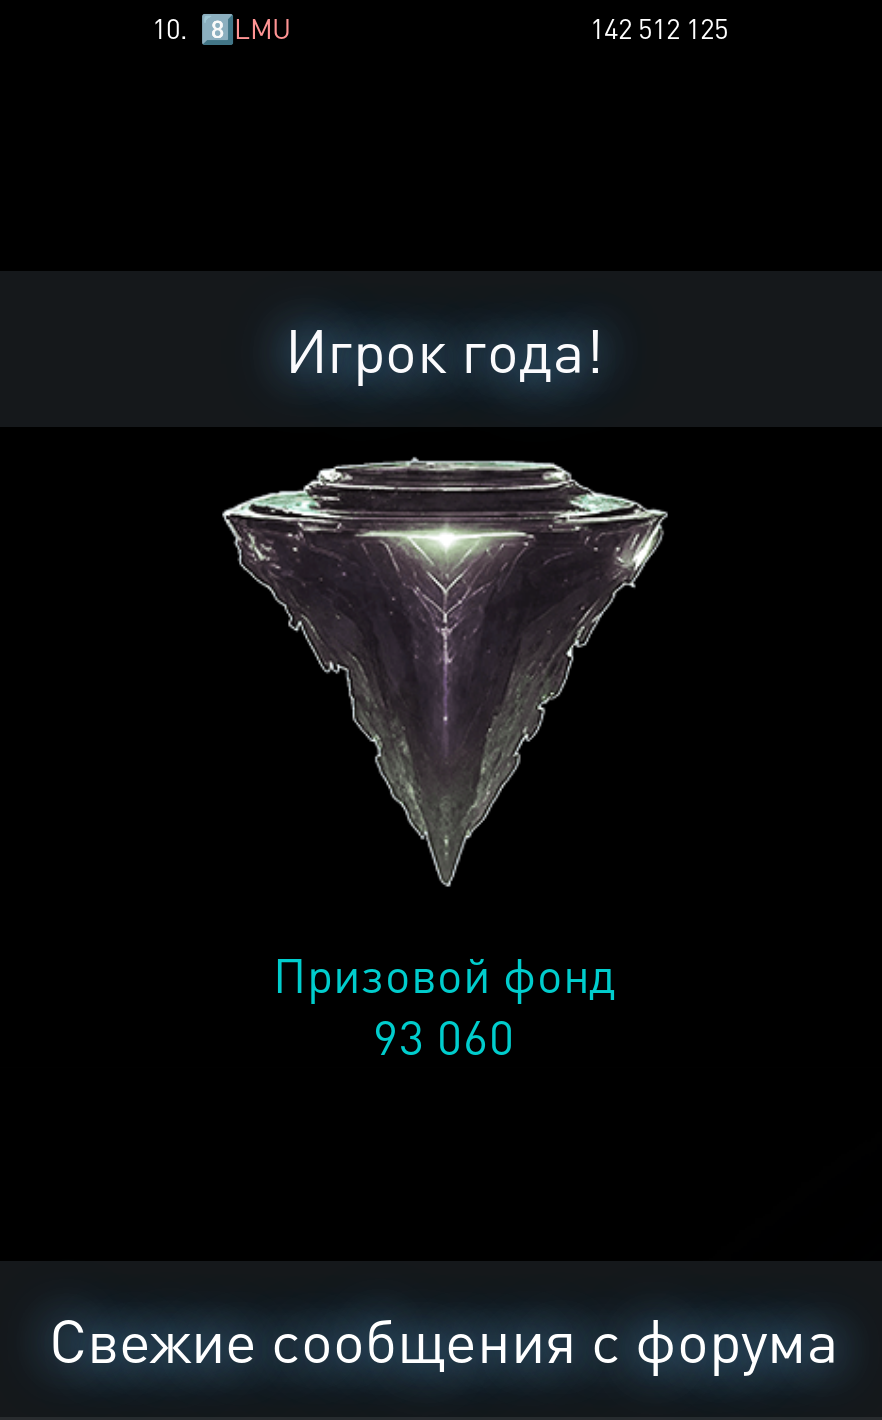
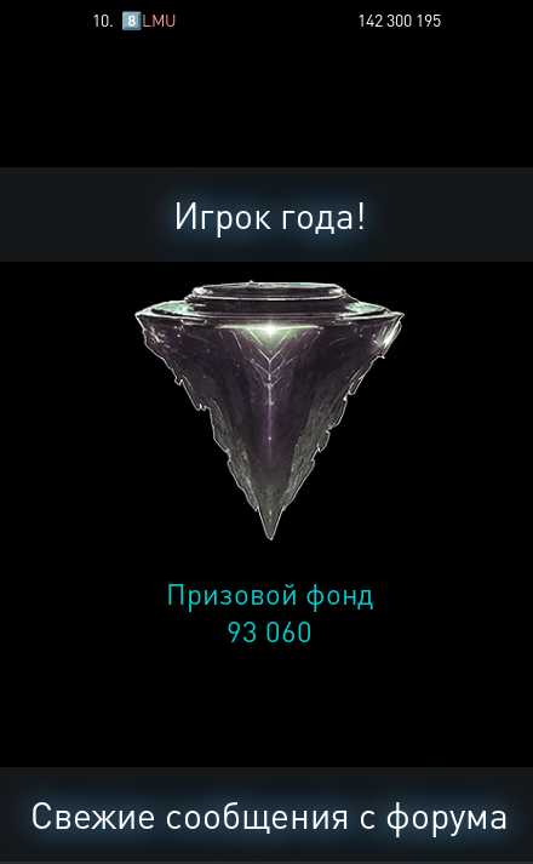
[590,9,728,45] 142 512 125 -> [357,8,441,30] 142 300 195

